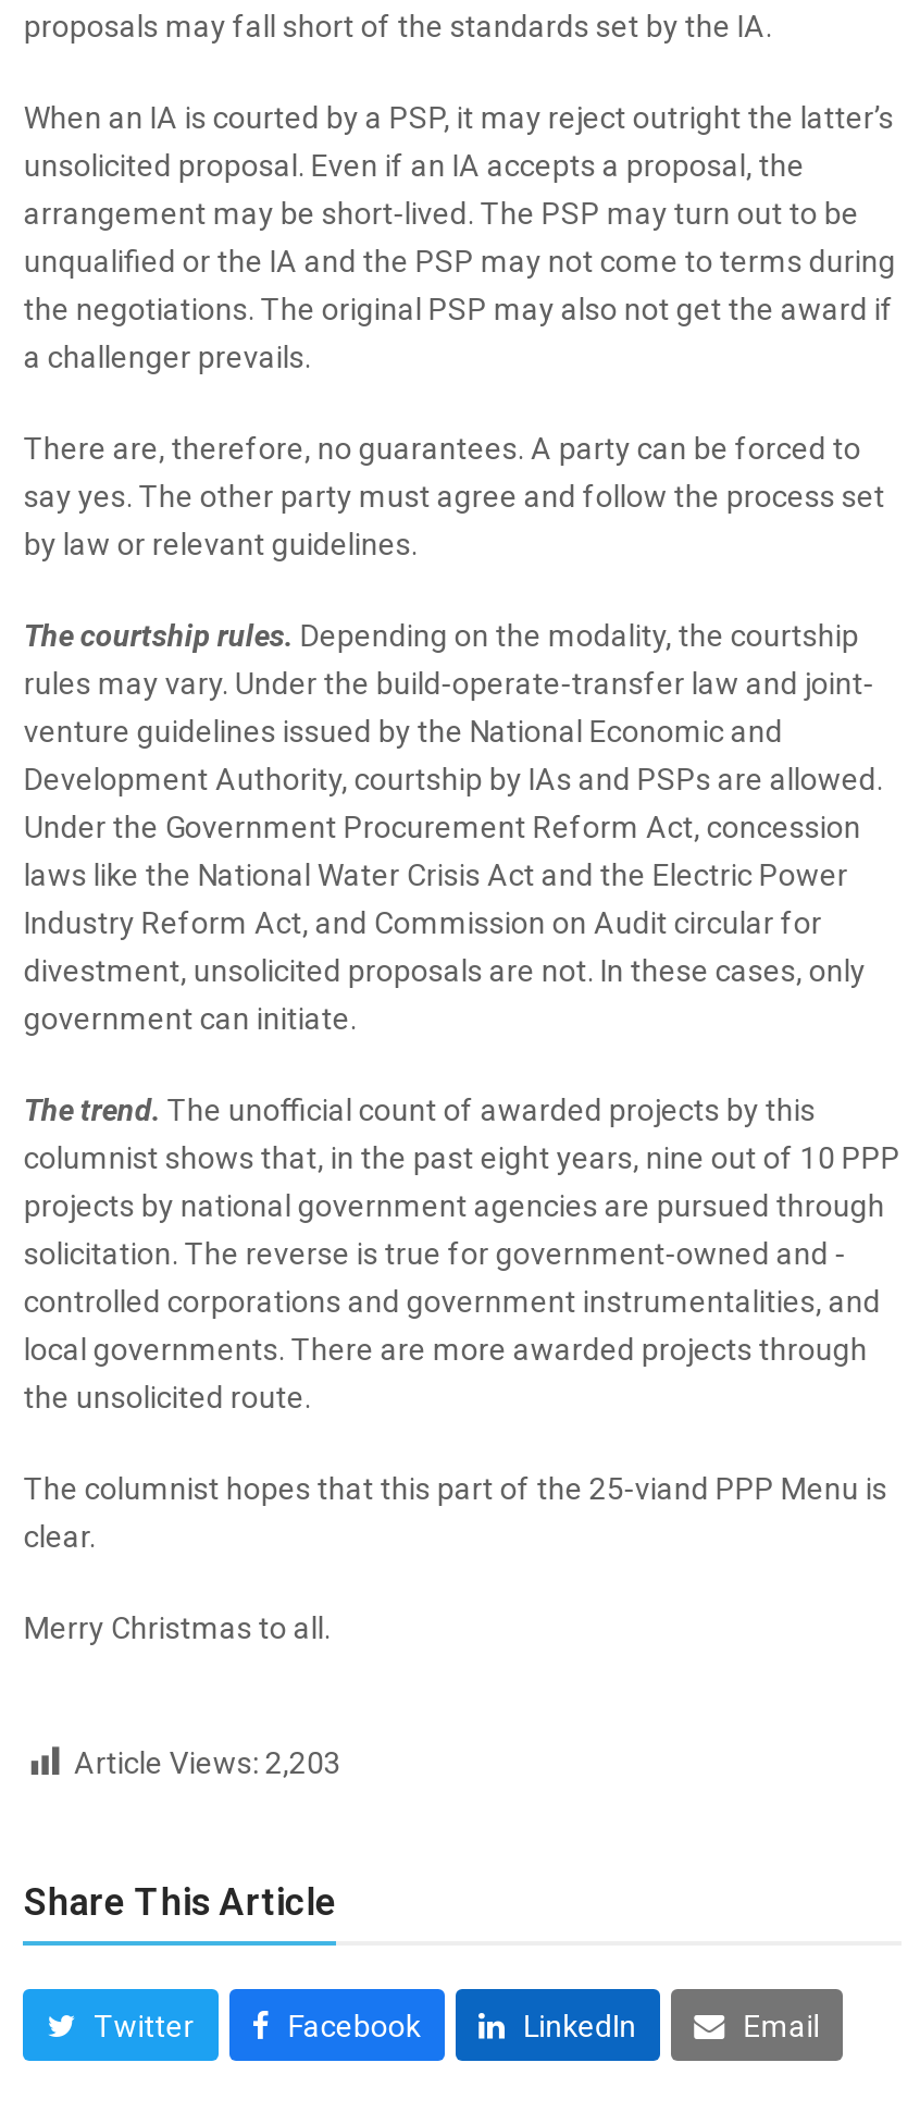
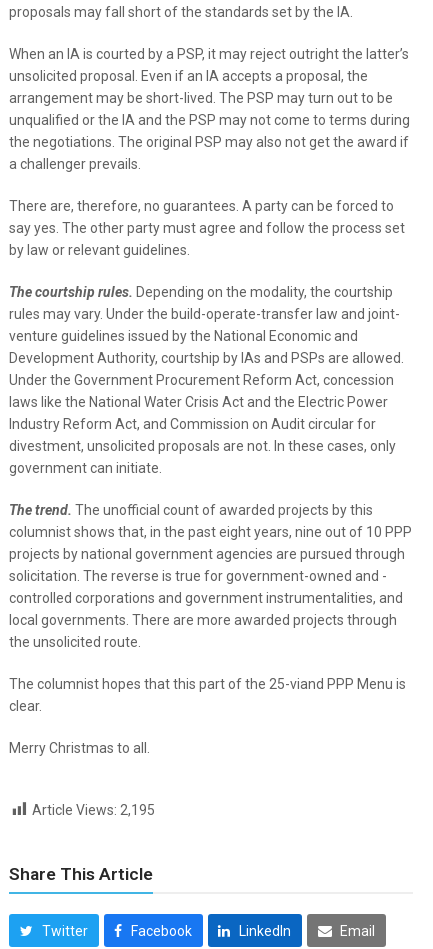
[74,1745,341,1780] Article Views: 2,203 -> [32,802,155,818] Article Views: 2,195

